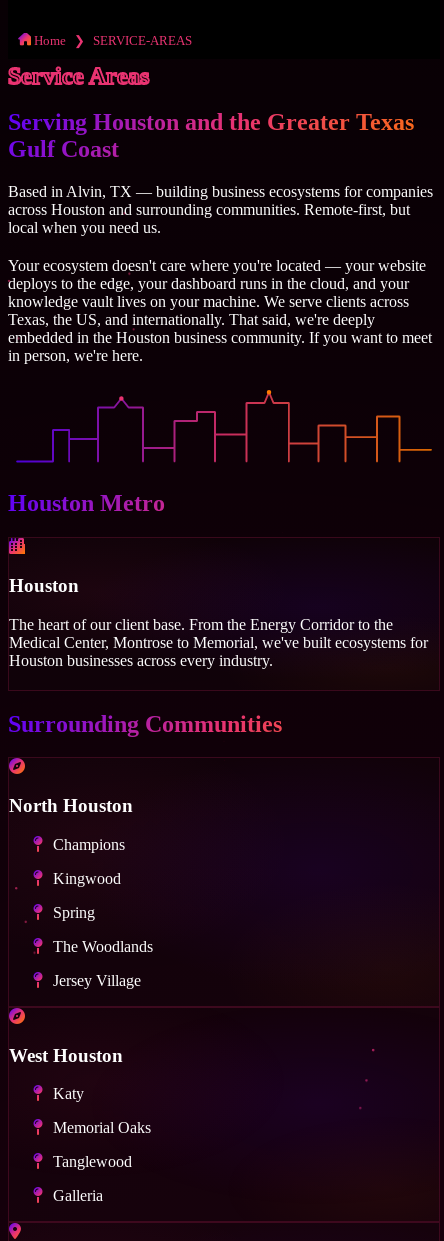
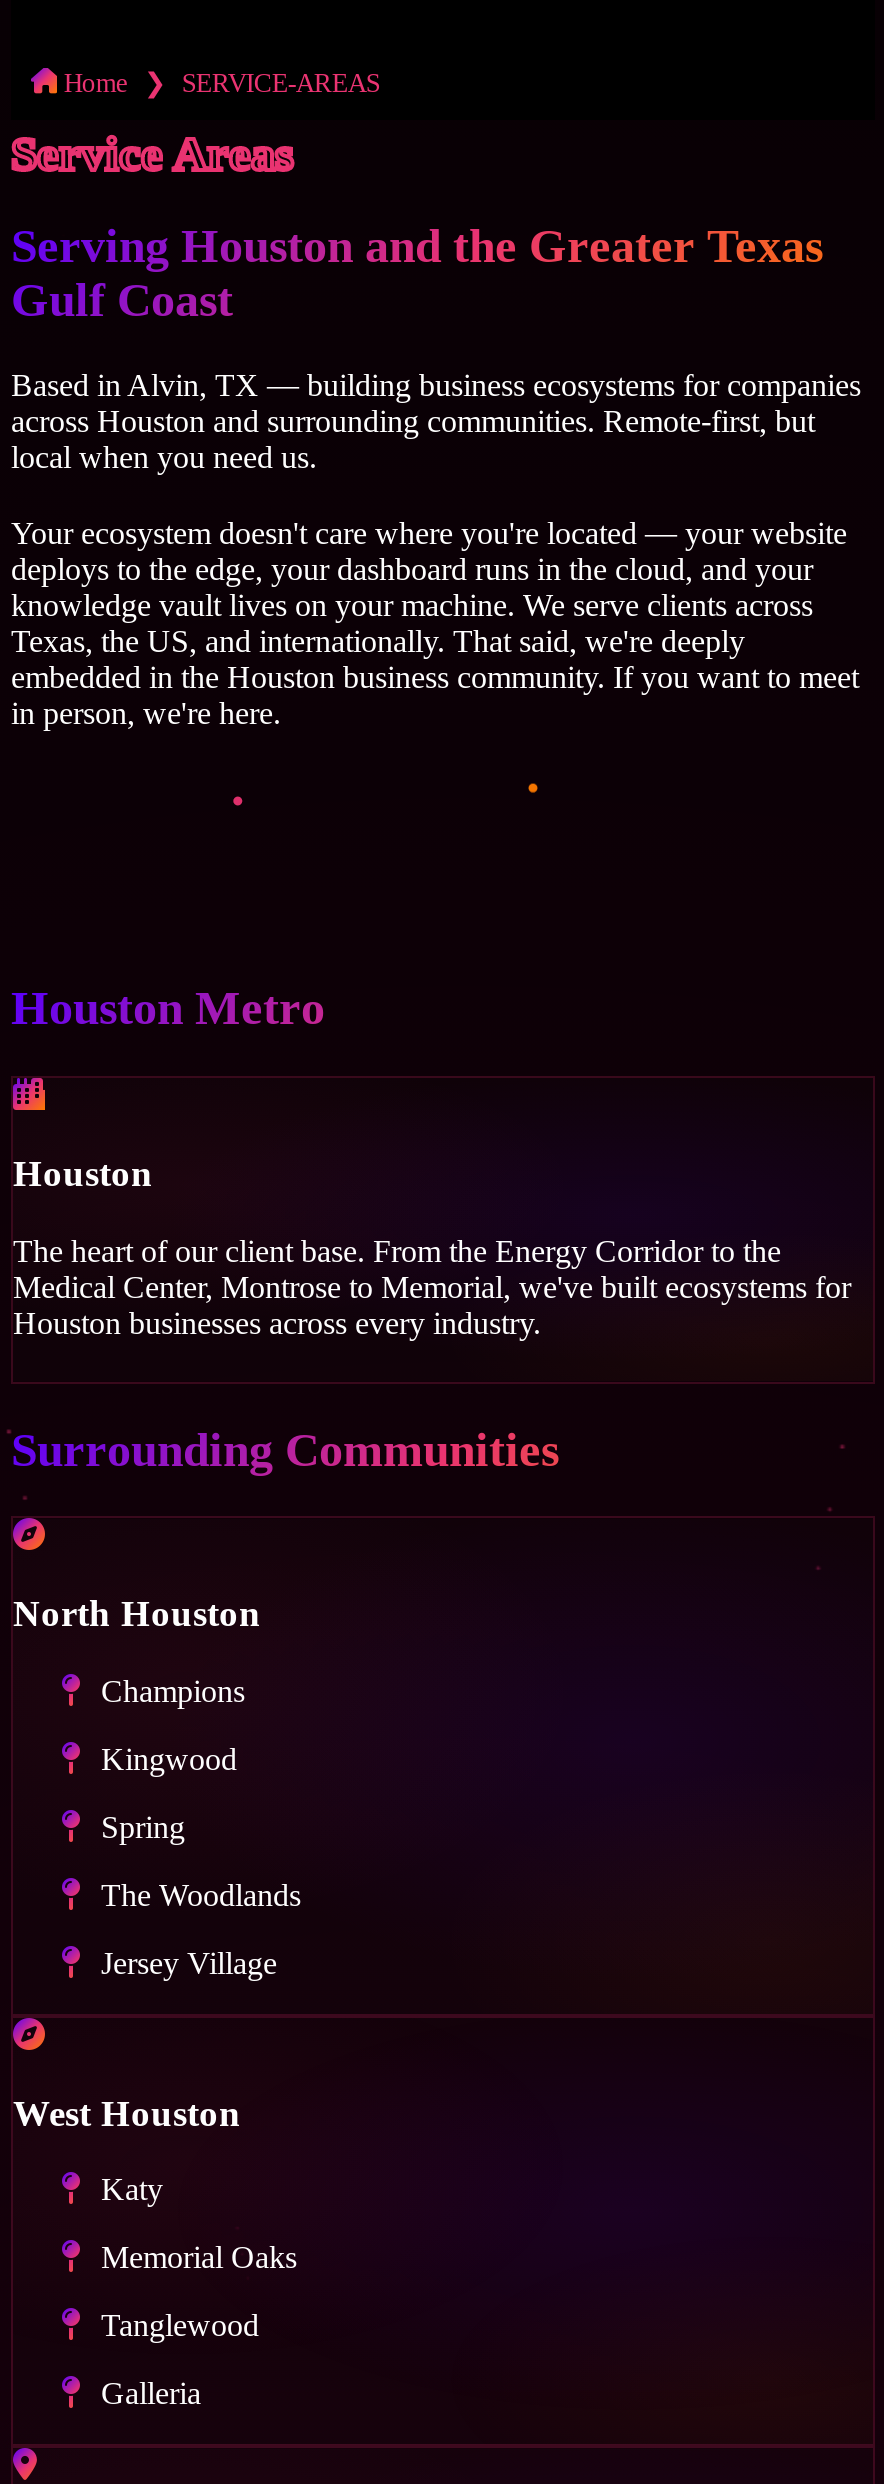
[15,392,433,464] [image] -> none

